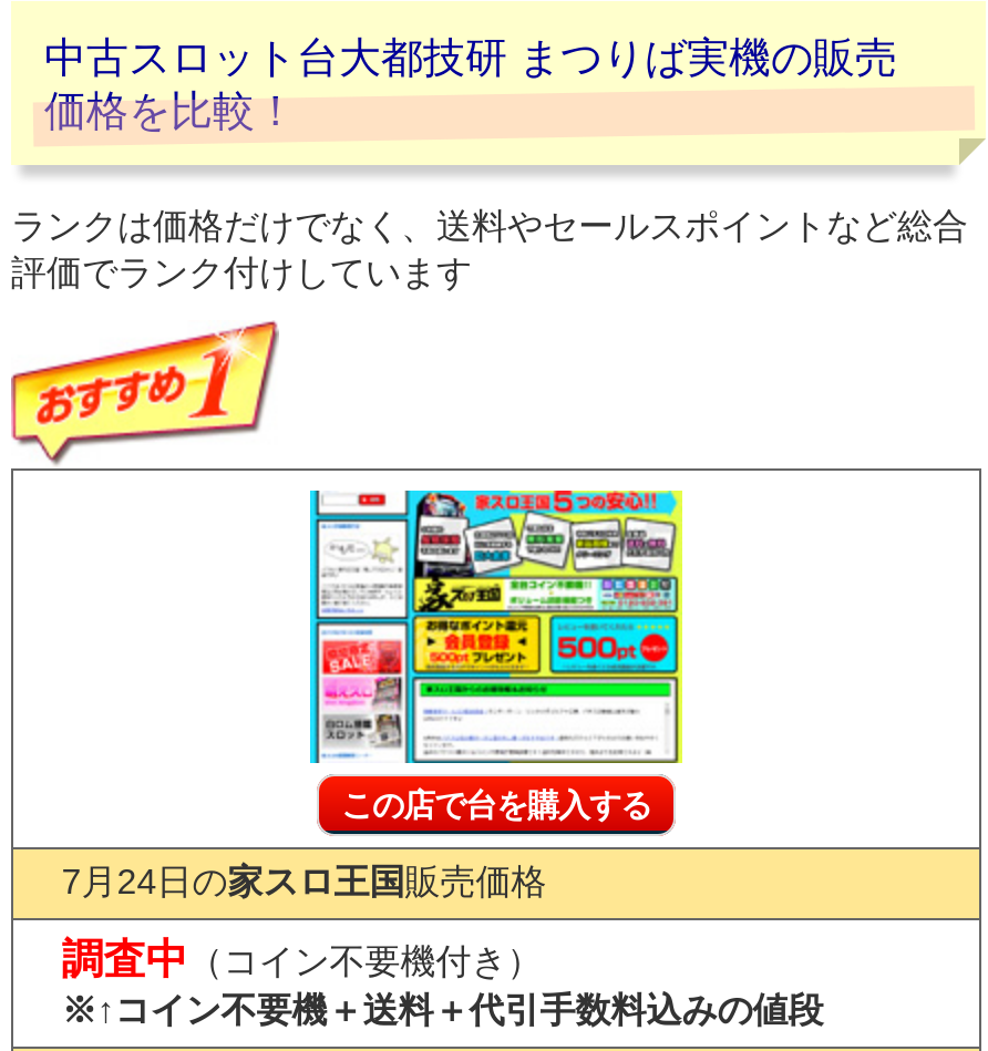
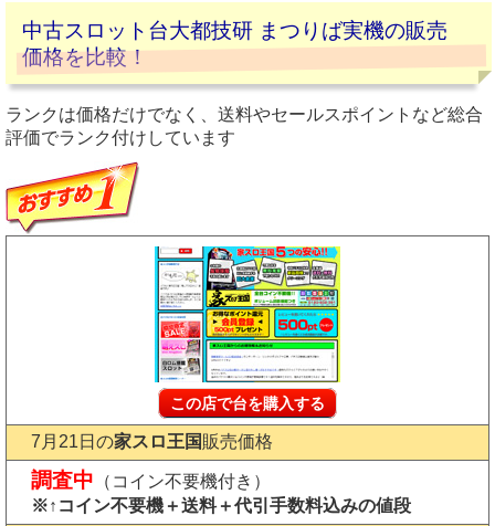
[62,862,547,899] 7月24日の家スロ王国販売価格 -> [31,432,273,450] 7月21日の家スロ王国販売価格

